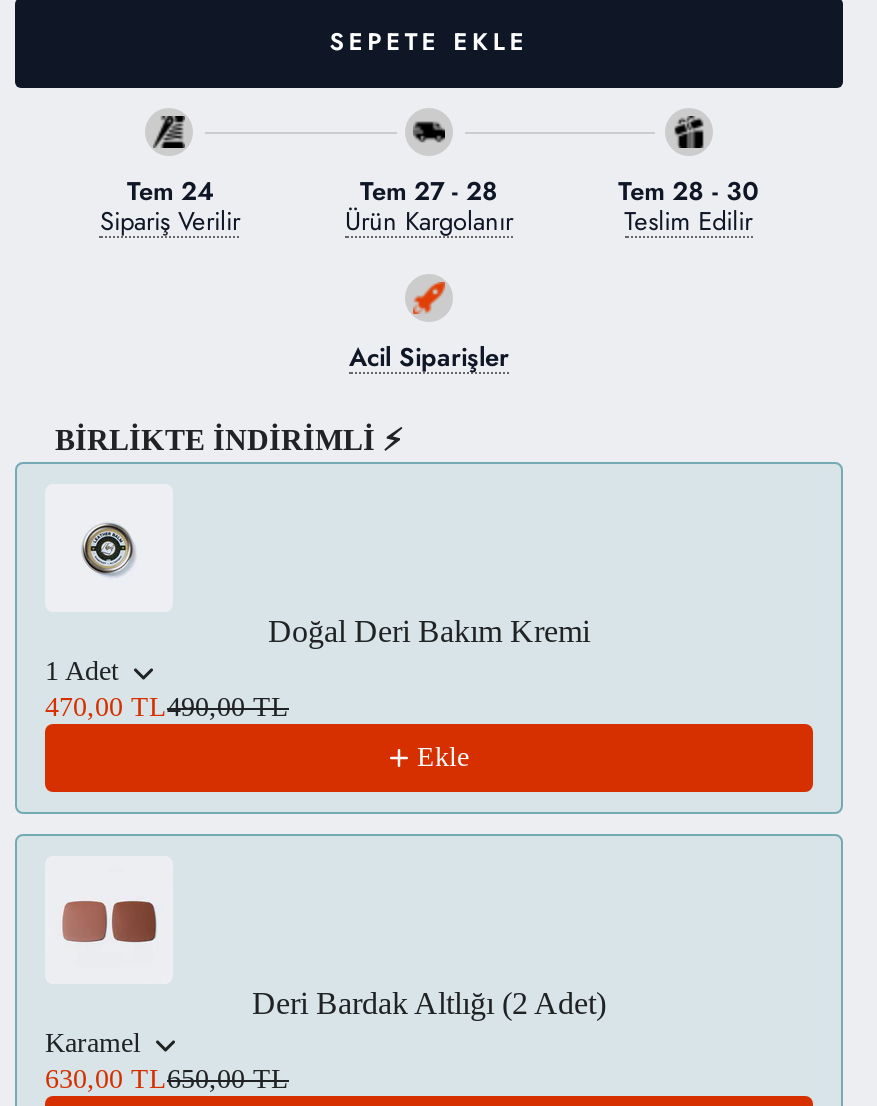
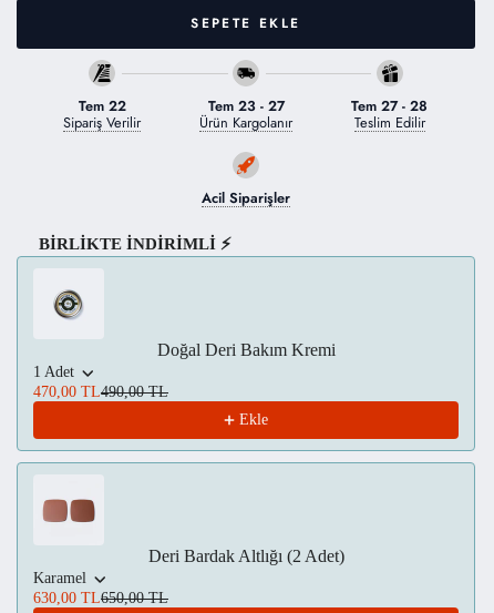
[127,171,213,209] Tem 24 -> [79,95,126,116] Tem 22
[360,171,498,209] Tem 27 - 28 -> [208,95,284,116] Tem 23 - 27
[618,171,758,209] Tem 28 - 30 -> [351,95,428,116] Tem 27 - 28

